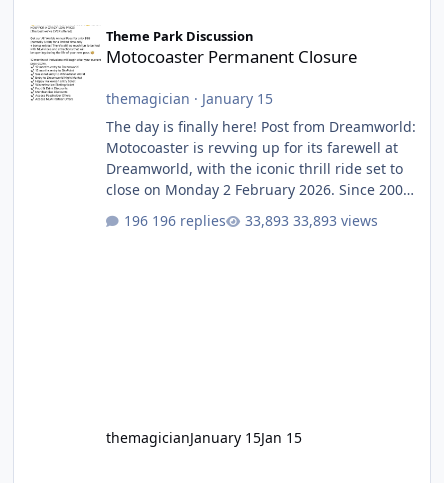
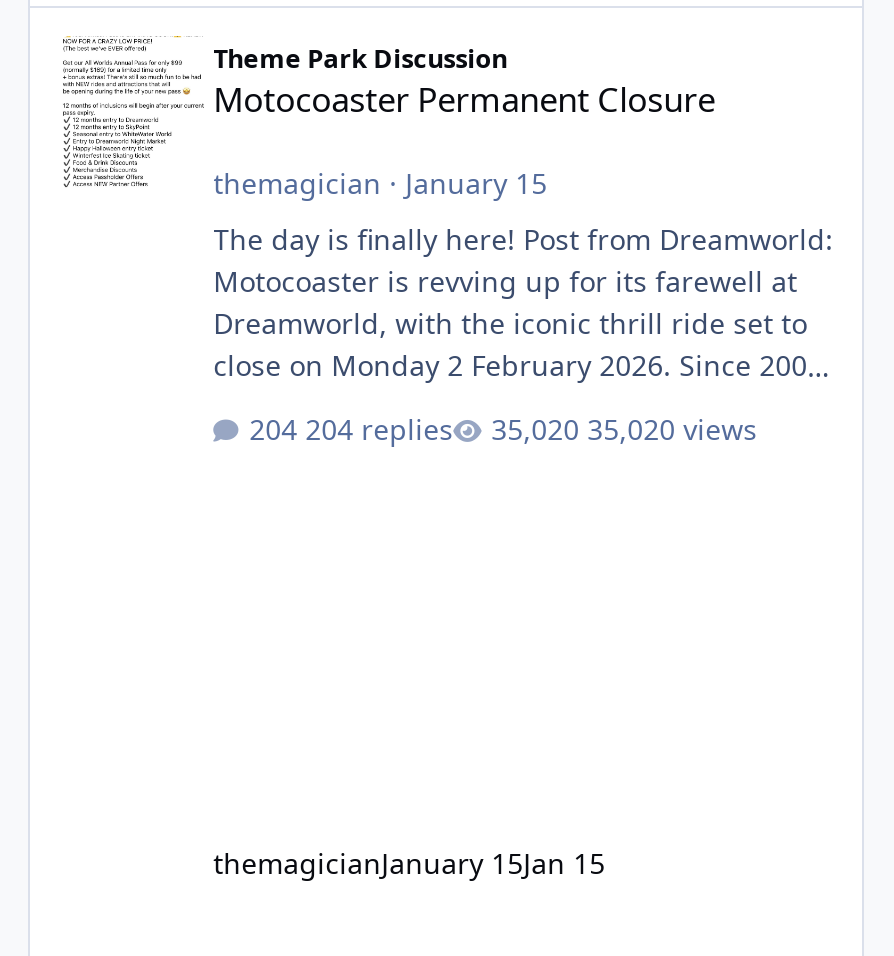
[152,211,226,230] 196 replies -> [305,410,453,448] 204 replies
[293,211,378,230] 33,893 views -> [587,410,757,448] 35,020 views

